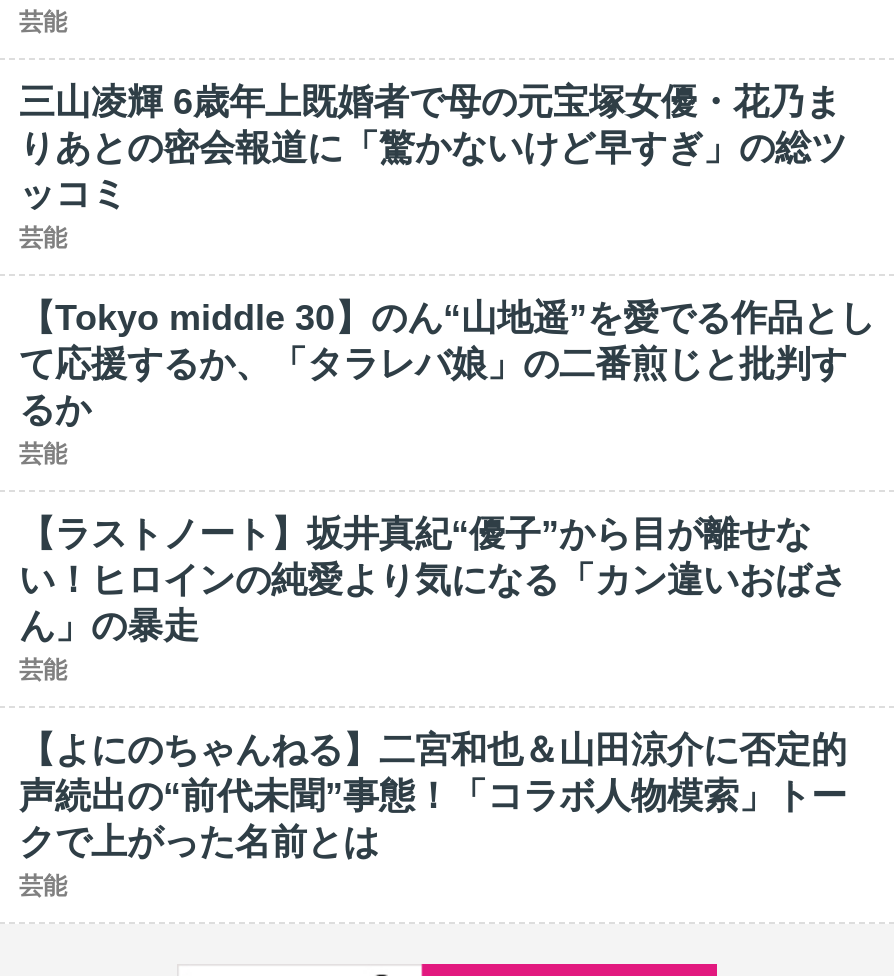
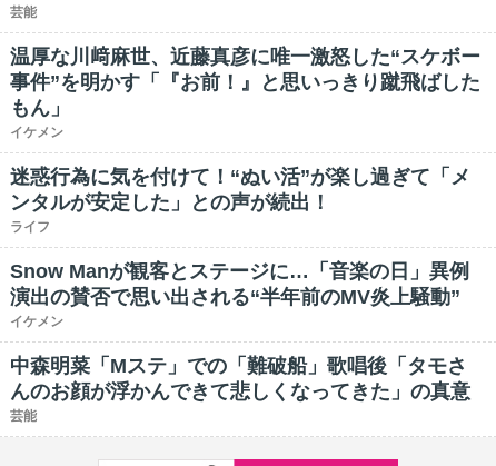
[19,82,847,252] 三山凌輝 6歳年上既婚者で母の元宝塚女優・花乃ま | りあとの密会報道に「驚かないけど早すぎ」の総ツ | ッコミ | 芸能 -> [10,46,480,140] 温厚な川﨑麻世、近藤真彦に唯一激怒した“スケボー | 事件”を明かす「『お前！』と思いっきり蹴飛ばした | もん」 | イケメン
[19,298,875,468] 【Tokyo middle 30】のん“山地遥”を愛でる作品とし | て応援するか、「タラレバ娘」の二番煎じと批判す | るか | 芸能 -> [10,166,470,235] 迷惑行為に気を付けて！“ぬい活”が楽し過ぎて「メ | ンタルが安定した」との声が続出！ | ライフ
[19,514,847,684] 【ラストノート】坂井真紀“優子”から目が離せな | い！ヒロインの純愛より気になる「カン違いおばさ | ん」の暴走 | 芸能 -> [10,260,469,329] Snow Manが観客とステージに…「音楽の日」異例 | 演出の賛否で思い出される“半年前のMV炎上騒動” | イケメン
[19,730,847,862] 【よにのちゃんねる】二宮和也＆山田涼介に否定的 | 声続出の“前代未聞”事態！「コラボ人物模索」トー | クで上がった名前とは -> [10,355,470,403] 中森明菜「Mステ」での「難破船」歌唱後「タモさ | んのお顔が浮かんできて悲しくなってきた」の真意

